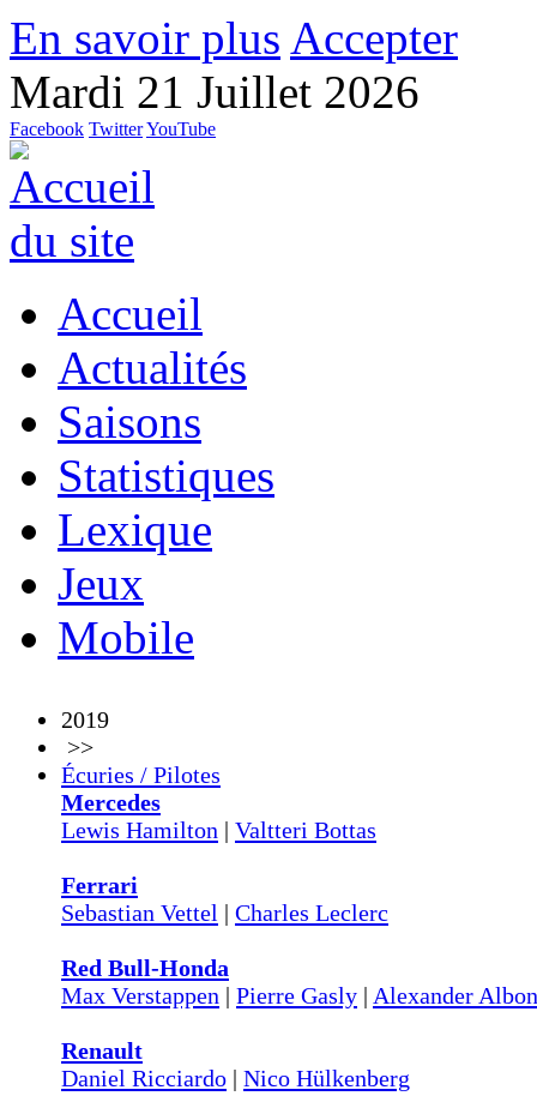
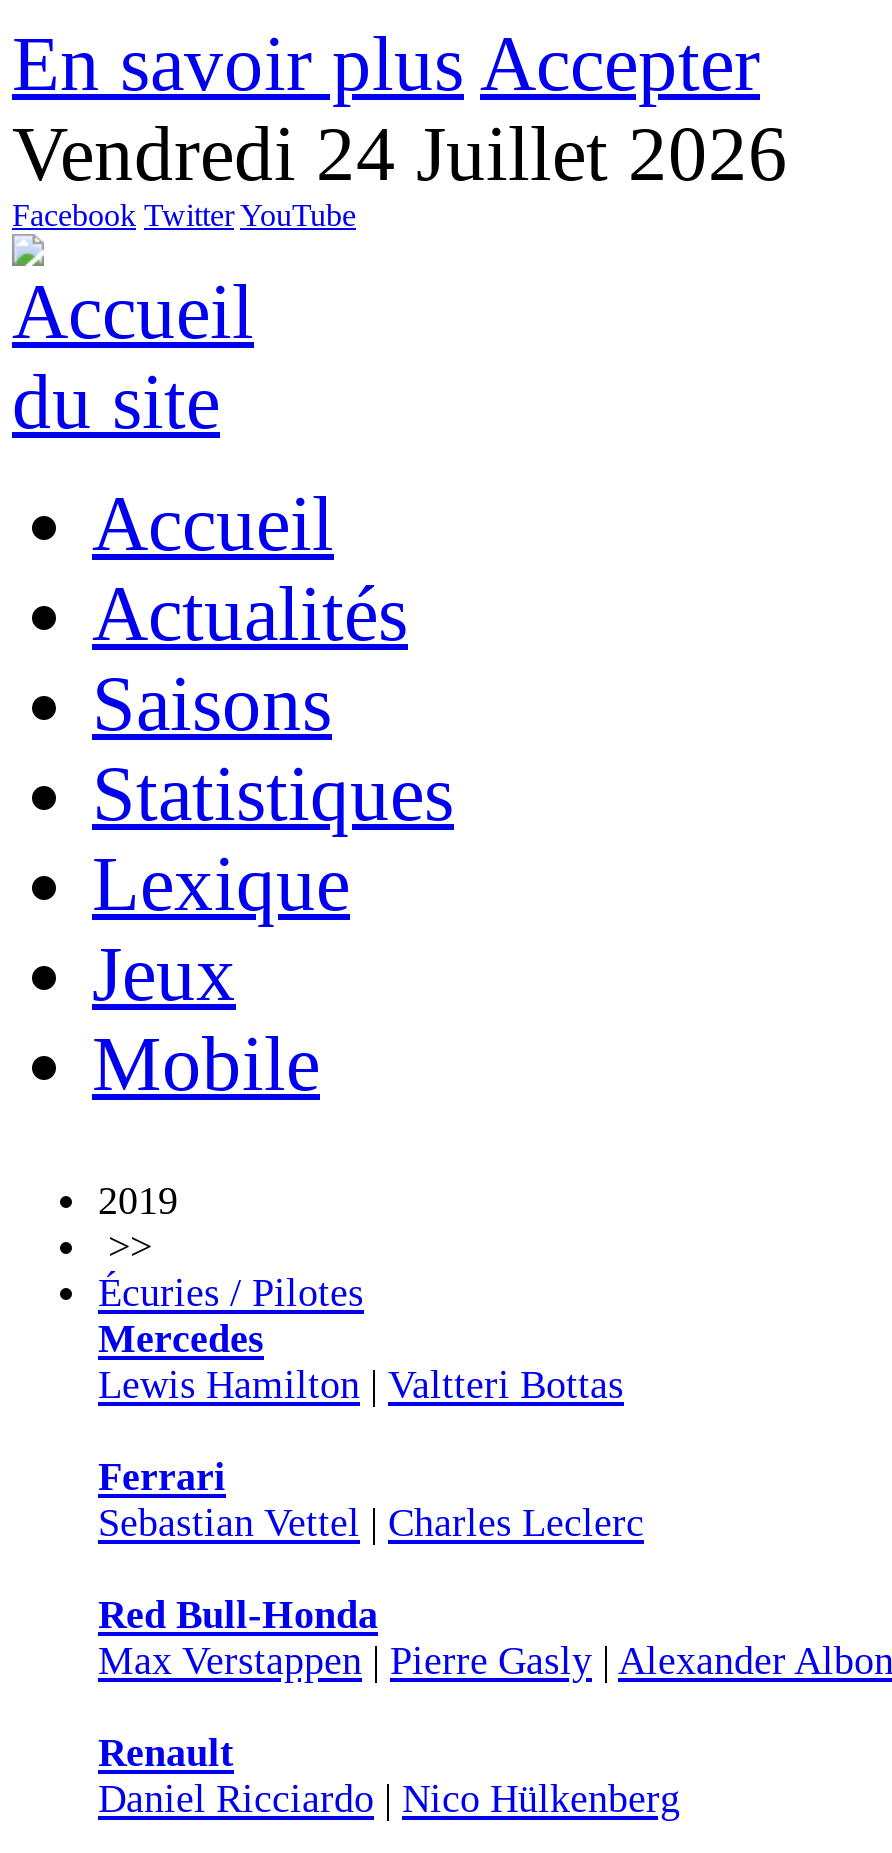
[10,66,420,118] Mardi 21 Juillet 2026 -> [12,110,788,196] Vendredi 24 Juillet 2026

